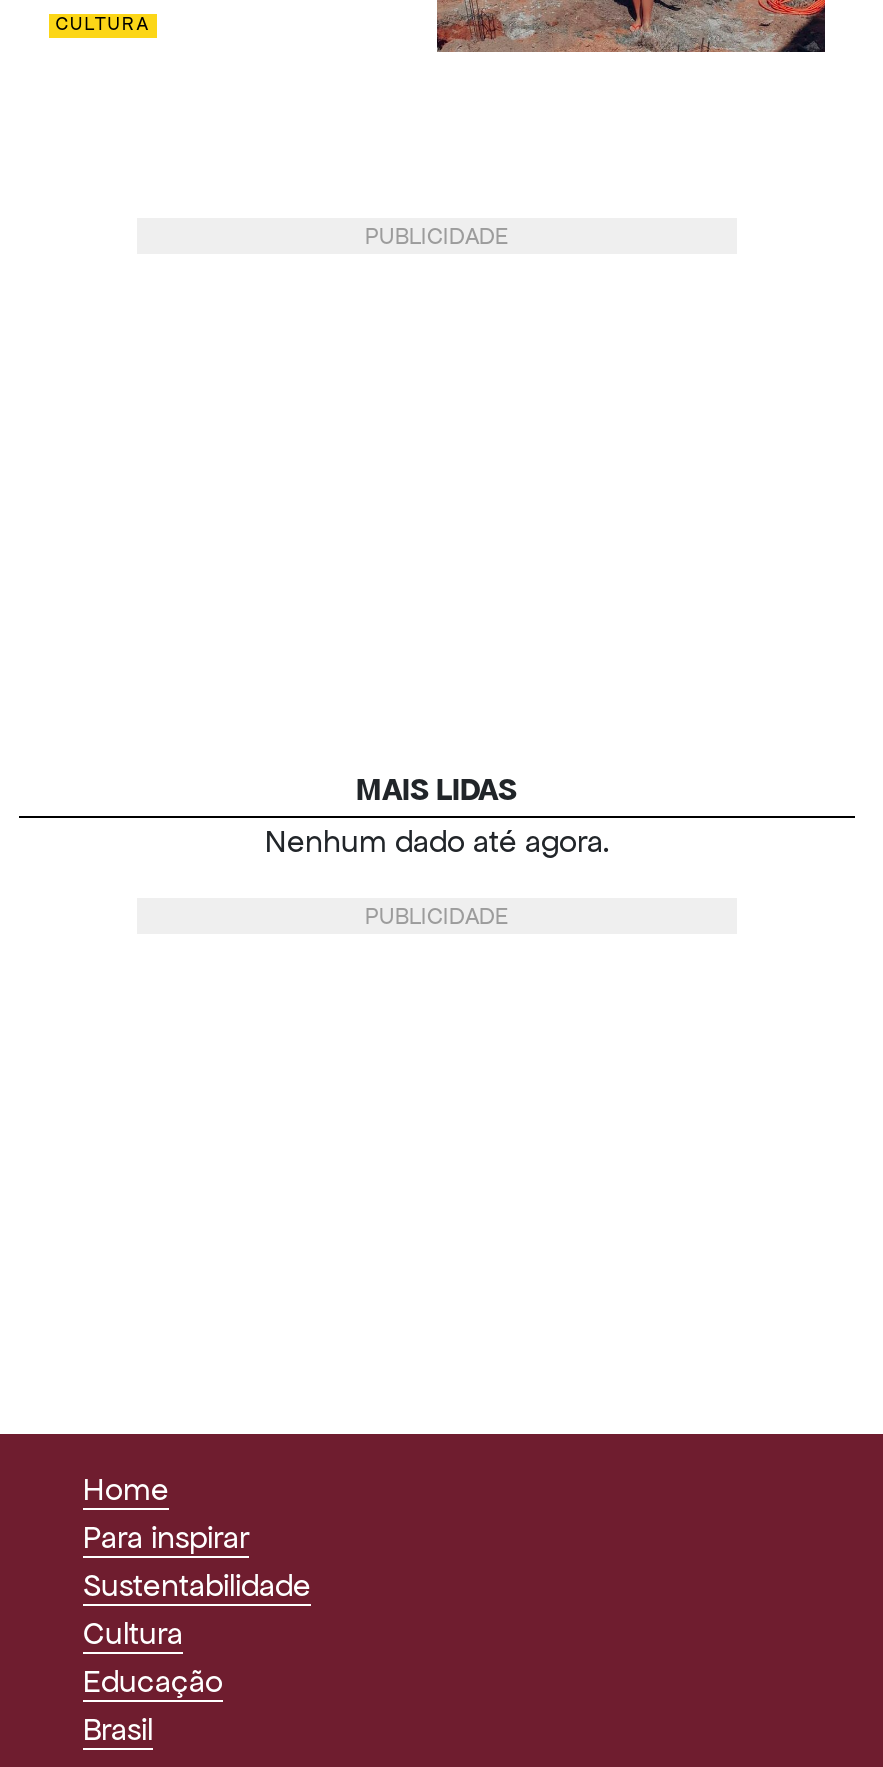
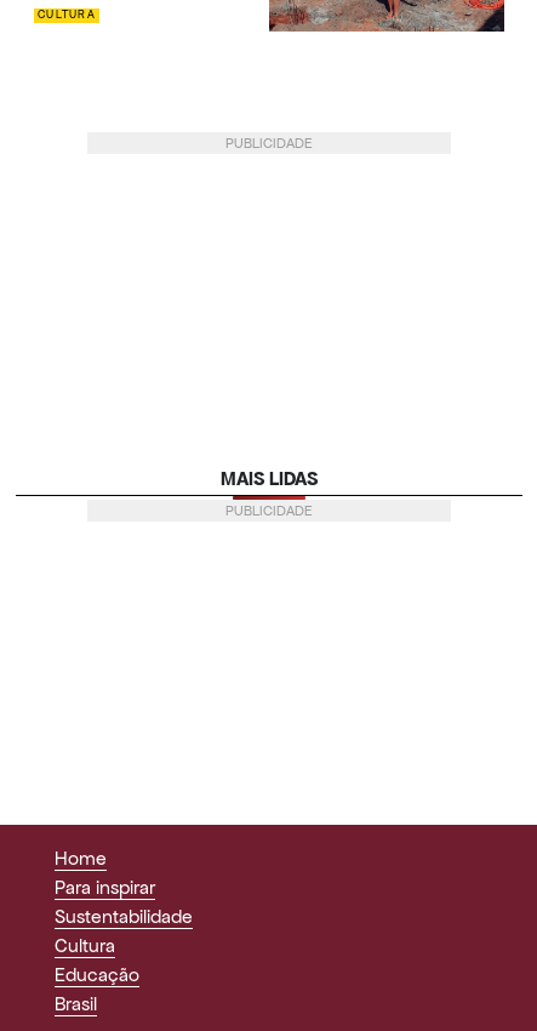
[265,822,609,860] Nenhum dado até agora. -> none

